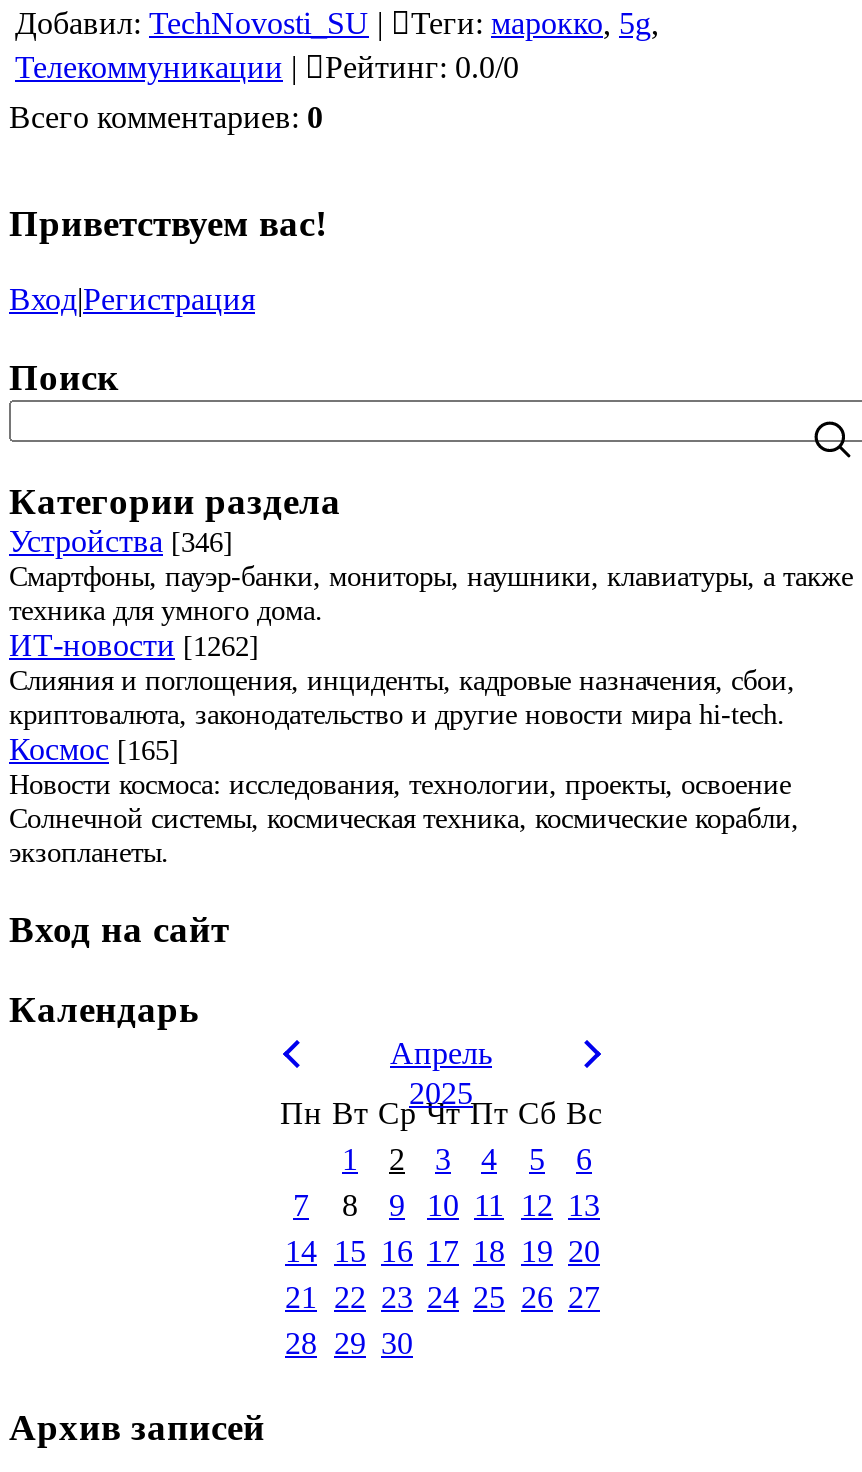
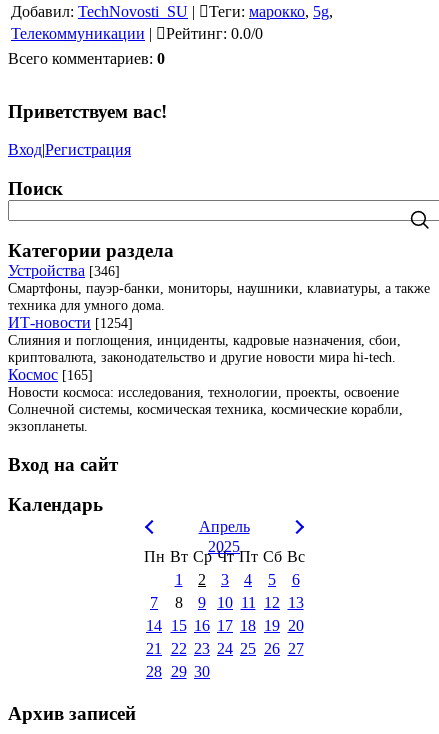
[9,628,259,662] ИТ-новости [1262] -> [8,314,133,331] ИТ-новости [1254]

